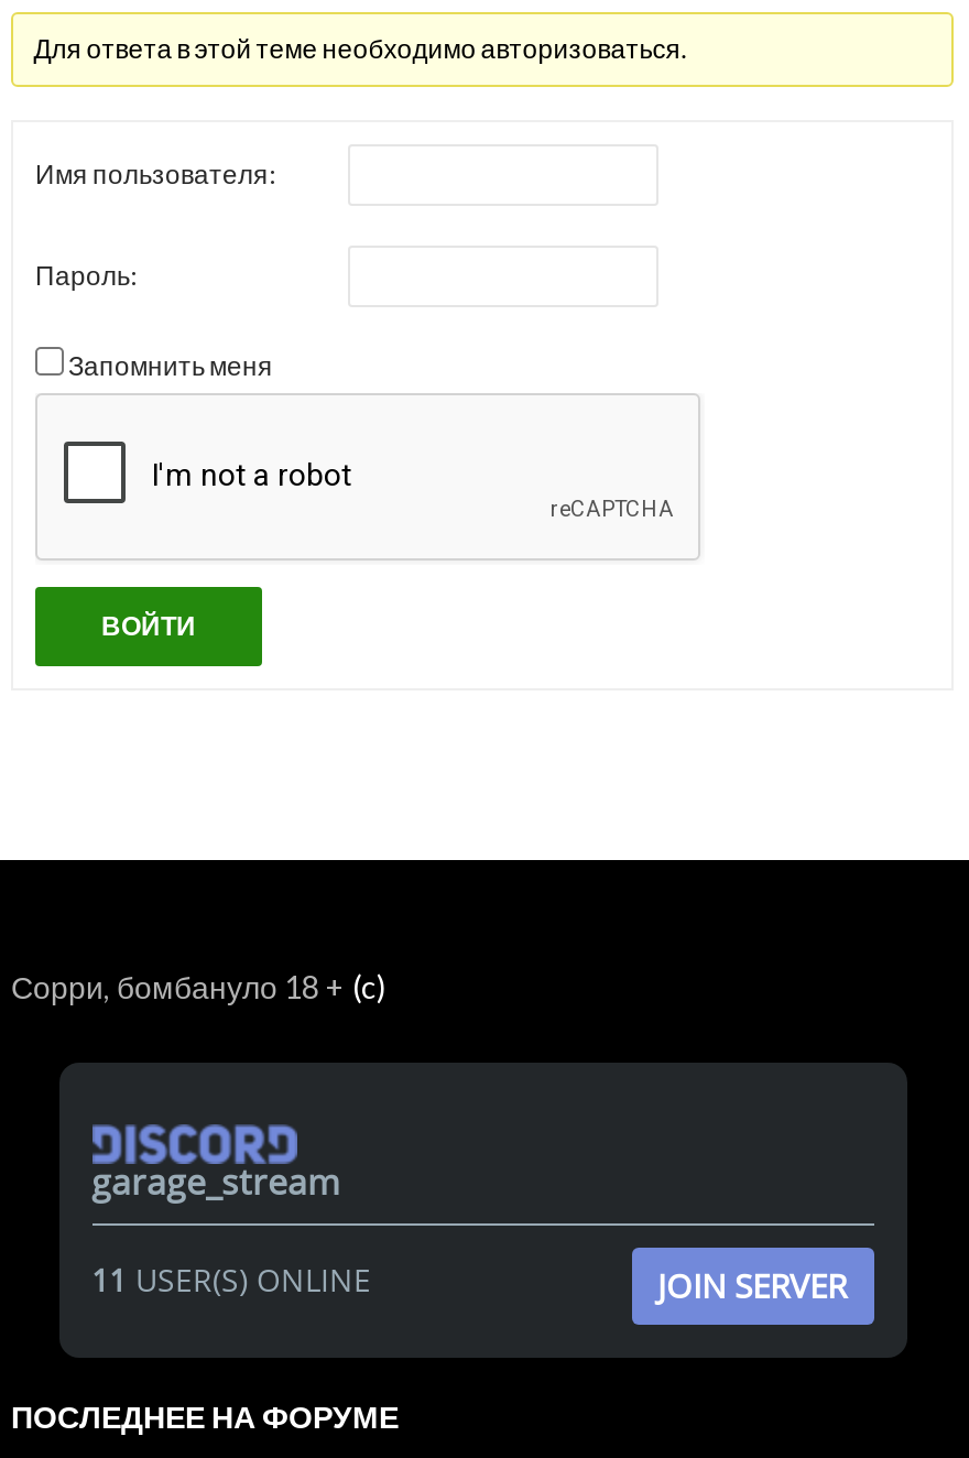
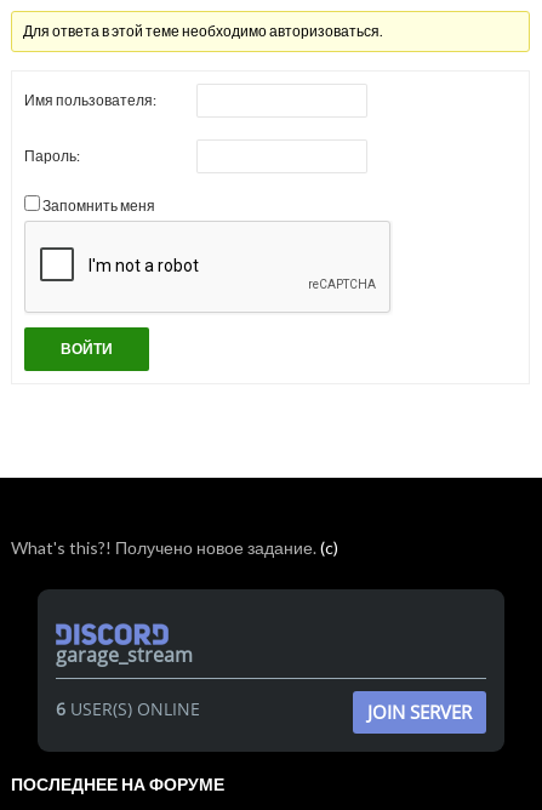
[11,968,385,1005] Сорри, бомбануло 18 + (c) -> [11,537,338,558] What's this?! Получено новое задание. (c)
[91,1258,371,1300] 11 USER(S) ONLINE -> [55,697,199,720] 6 USER(S) ONLINE

